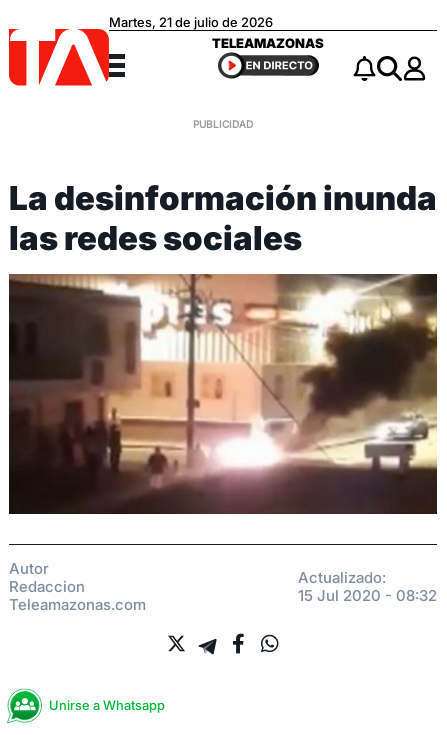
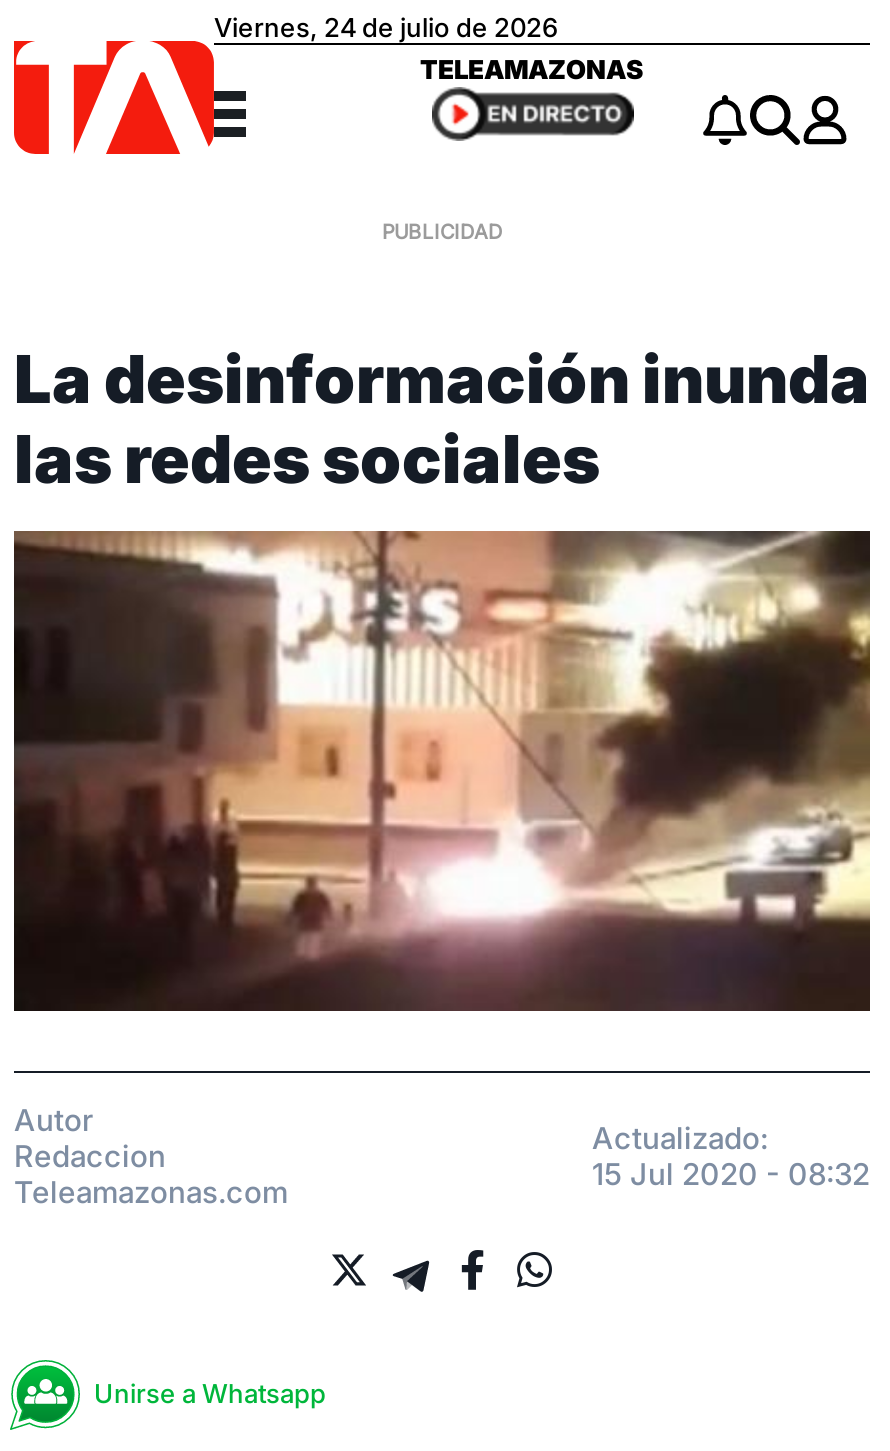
[109,14,273,30] Martes, 21 de julio de 2026 -> [214,12,558,44] Viernes, 24 de julio de 2026

